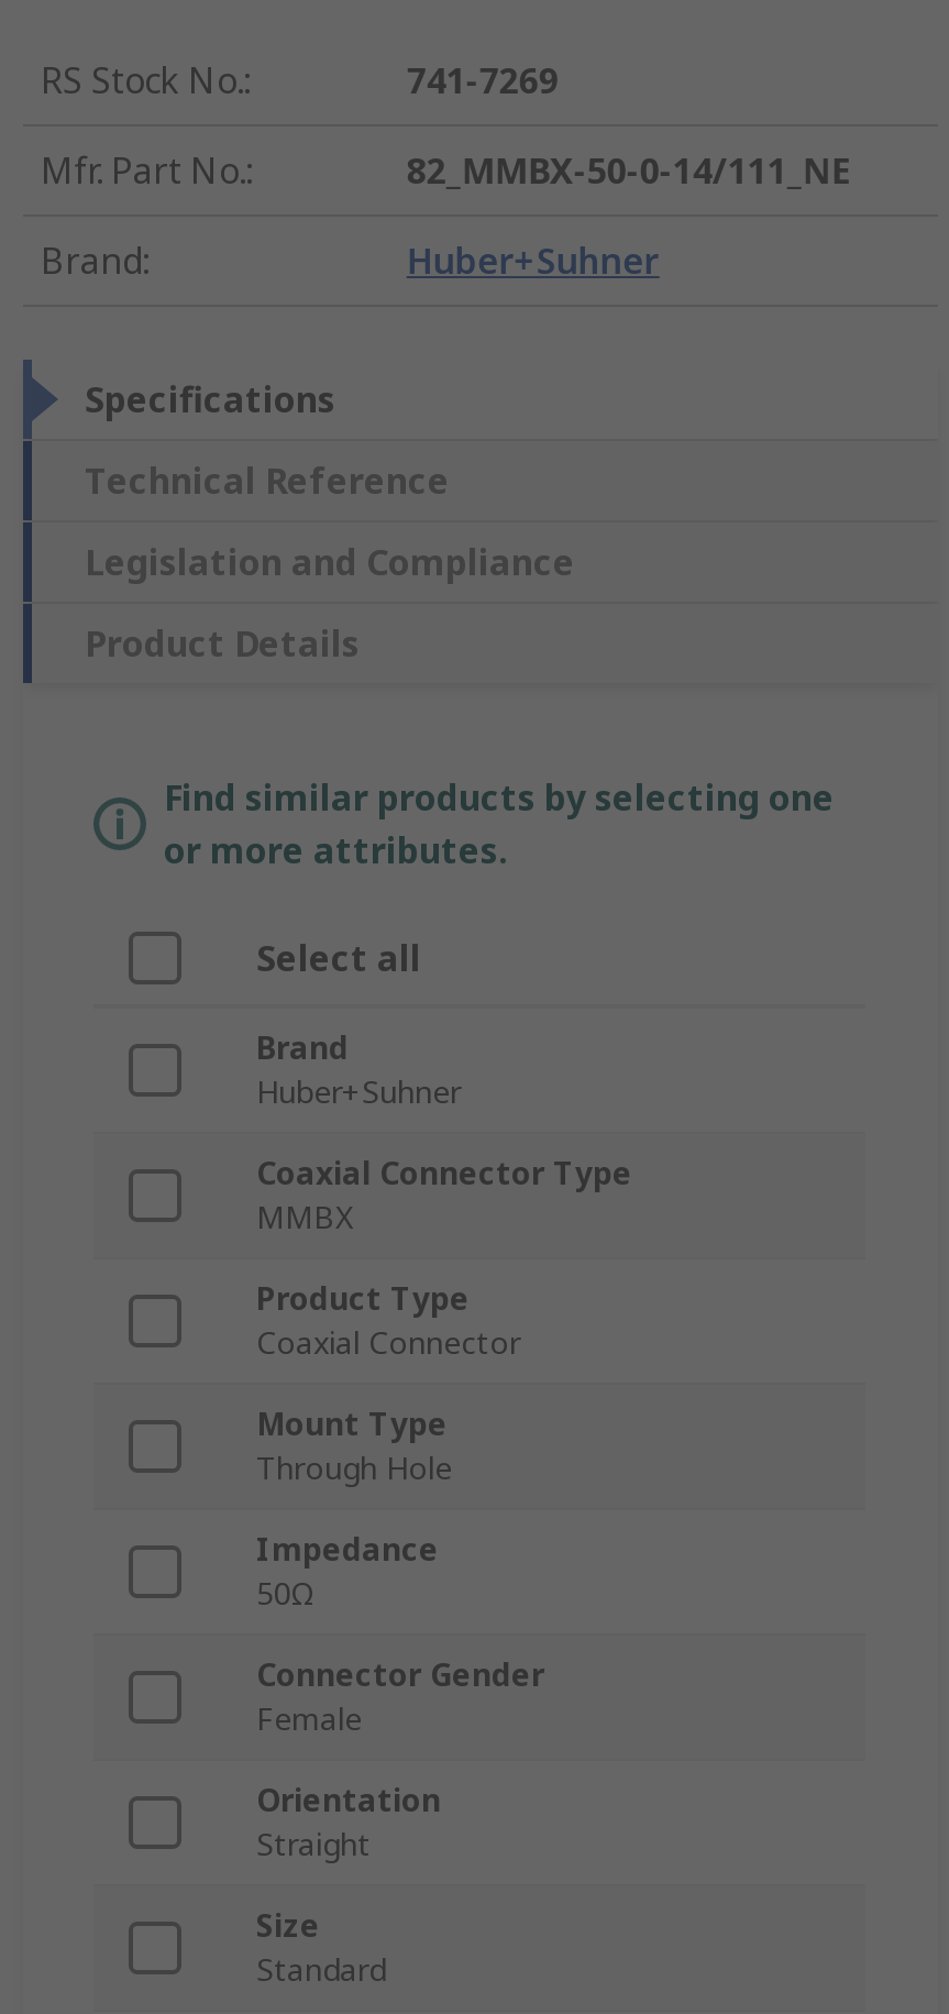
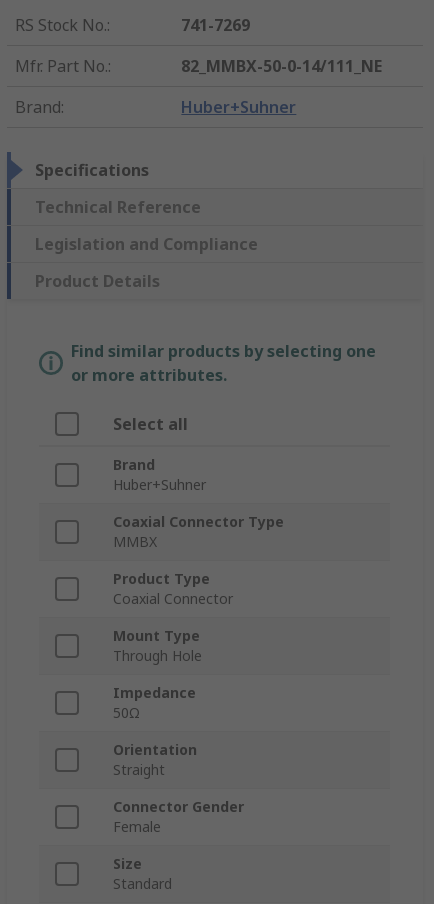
moved [256,1654,544,1740] -> [113,797,244,836]: Connector Gender | Female
moved [256,1780,441,1866] -> [113,740,197,779]: Orientation | Straight

